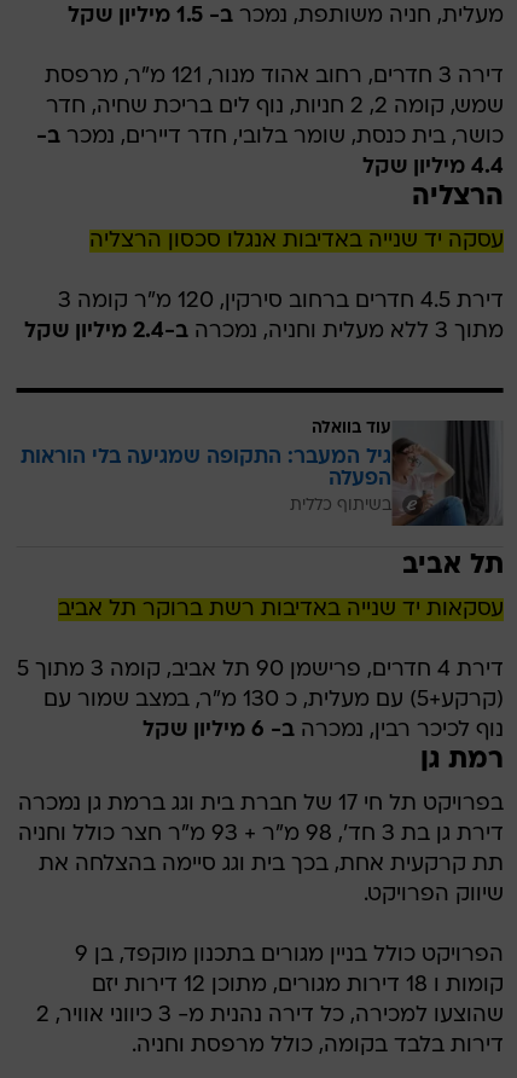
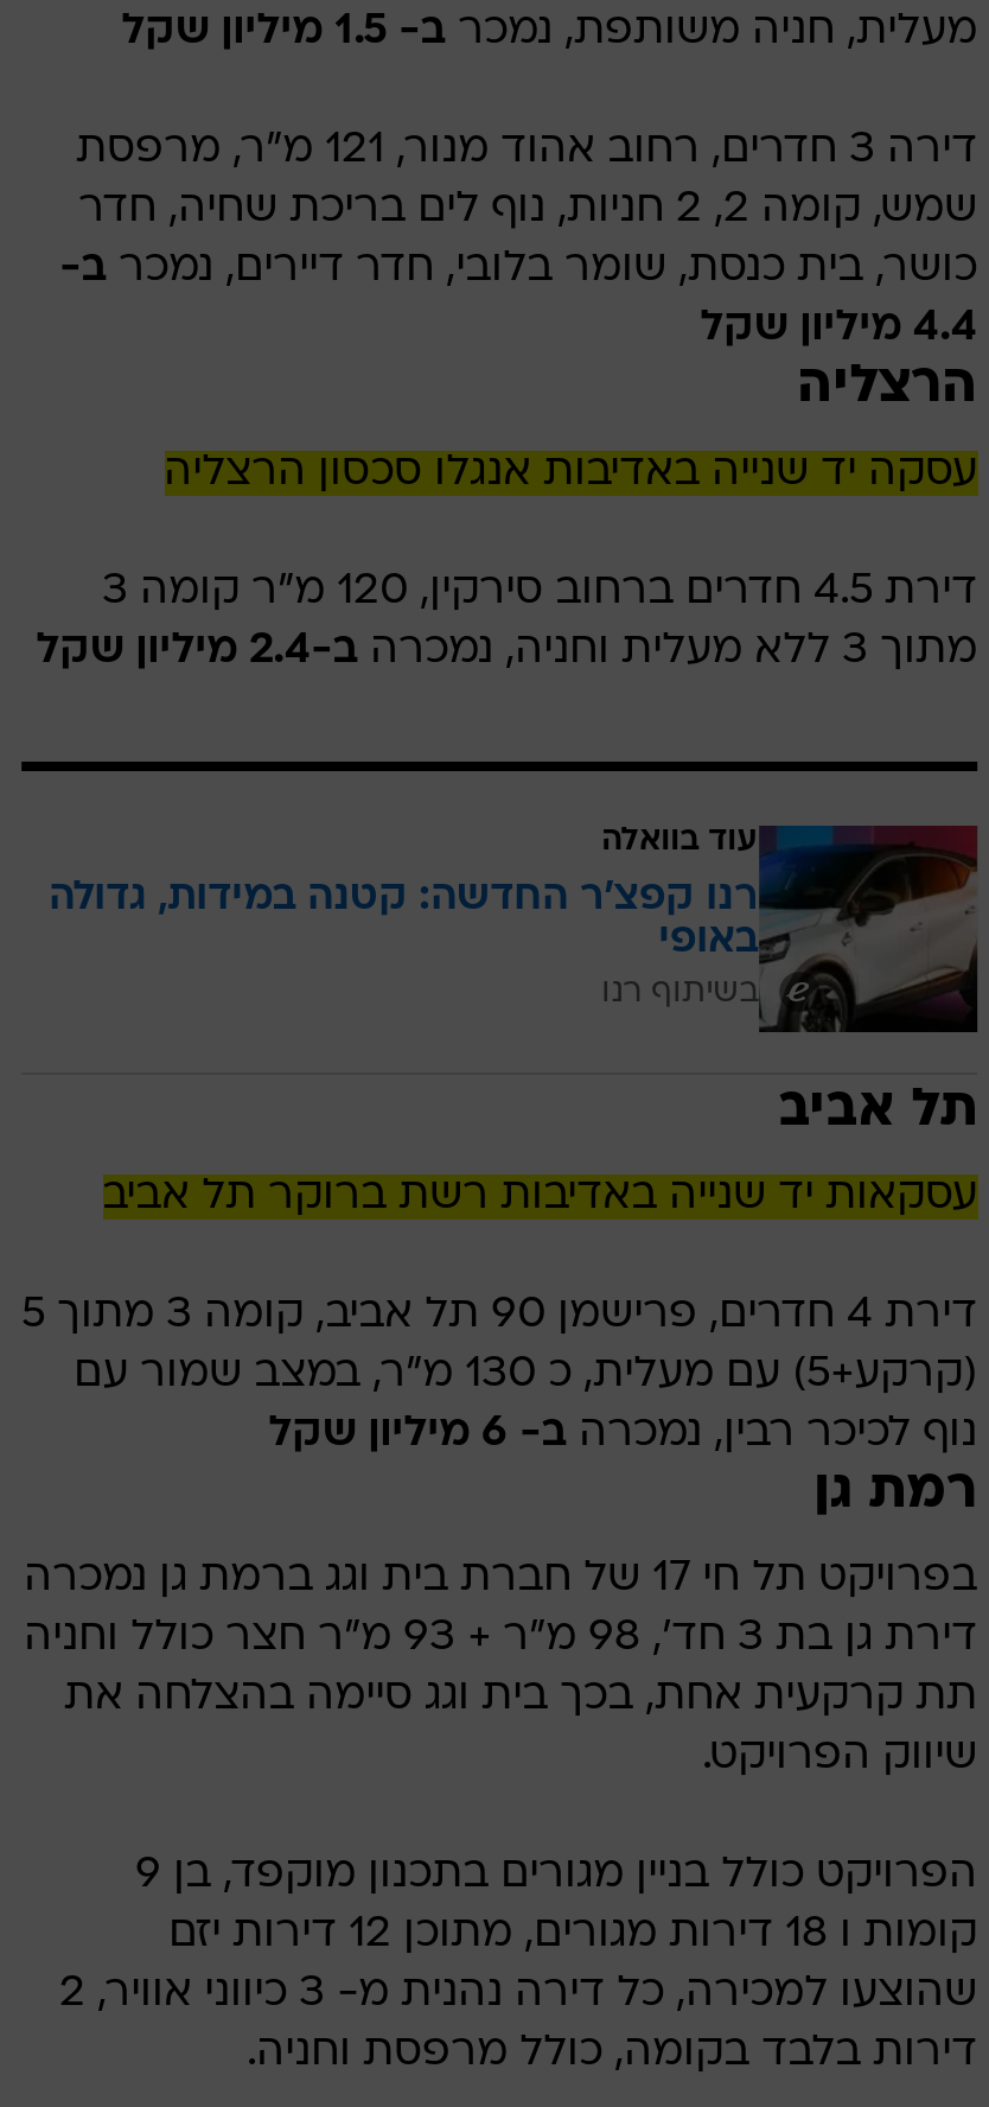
[21,419,503,527] [image] | גיל המעבר: התקופה שמגיעה בלי הוראות | הפעלה | בשיתוף כללית -> [49,823,978,1035] [image] | רנו קפצ'ר החדשה: קטנה במידות, גדולה | באופי | בשיתוף רנו

